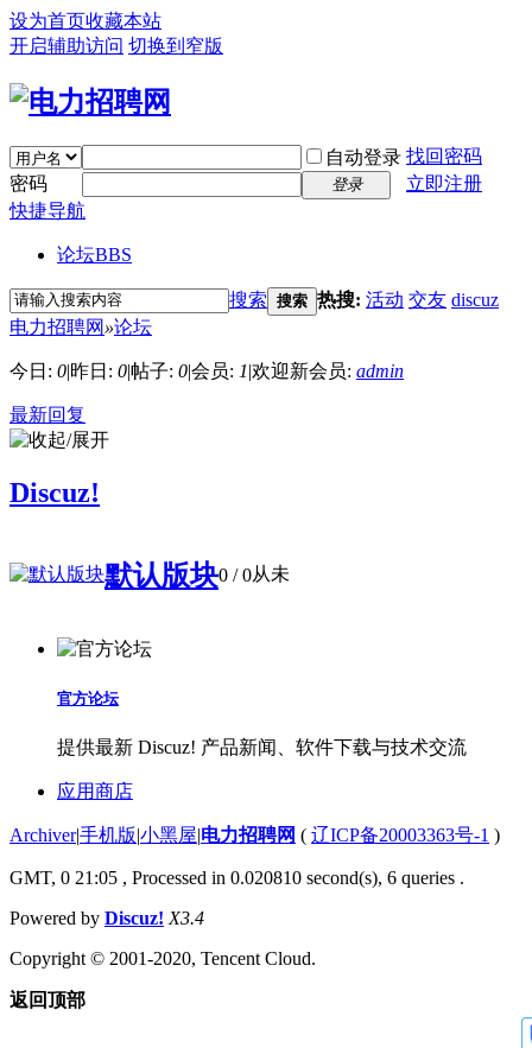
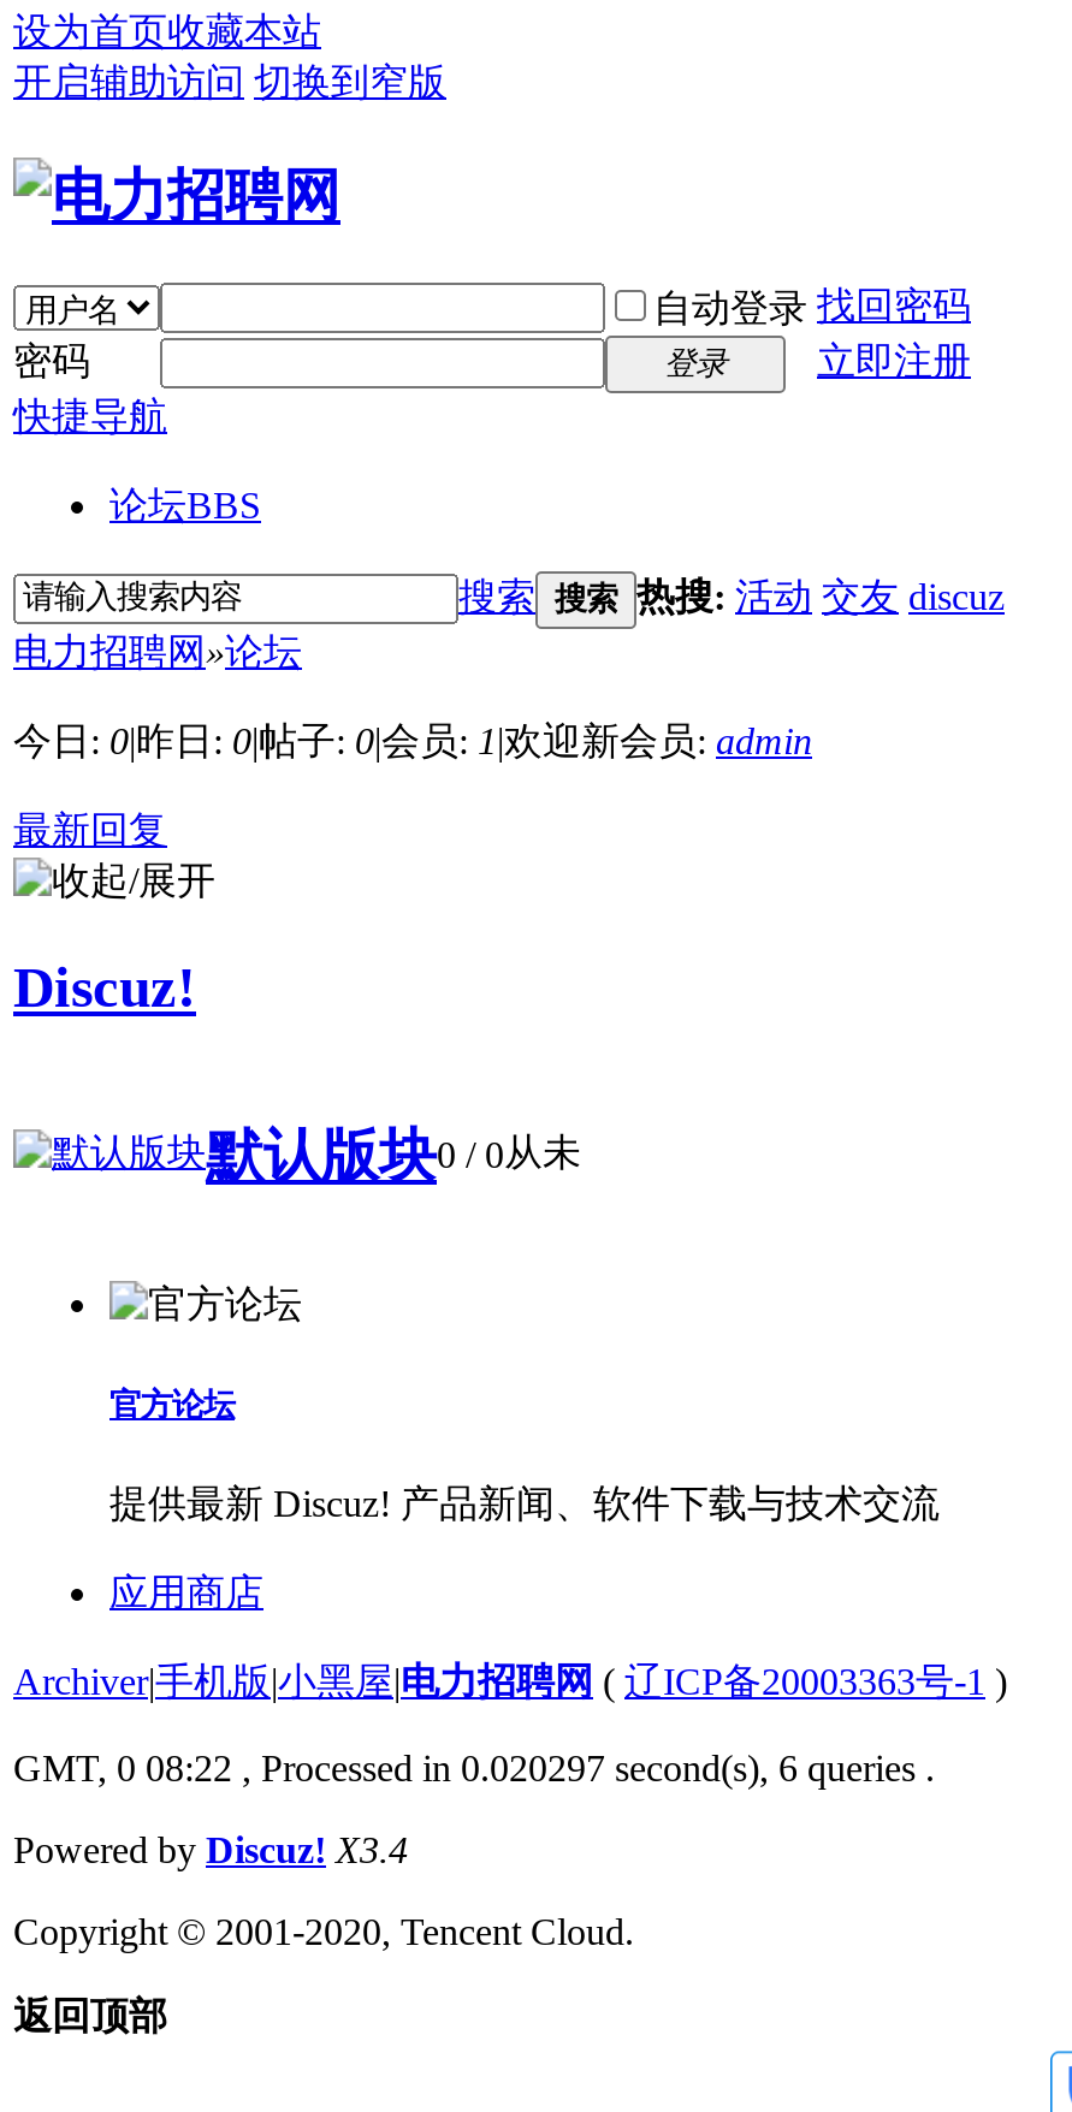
[9,868,464,888] GMT, 0 21:05, Processed in 0.020810 second(s), 6 queries . -> [13,1748,935,1788] GMT, 0 08:22, Processed in 0.020297 second(s), 6 queries .

